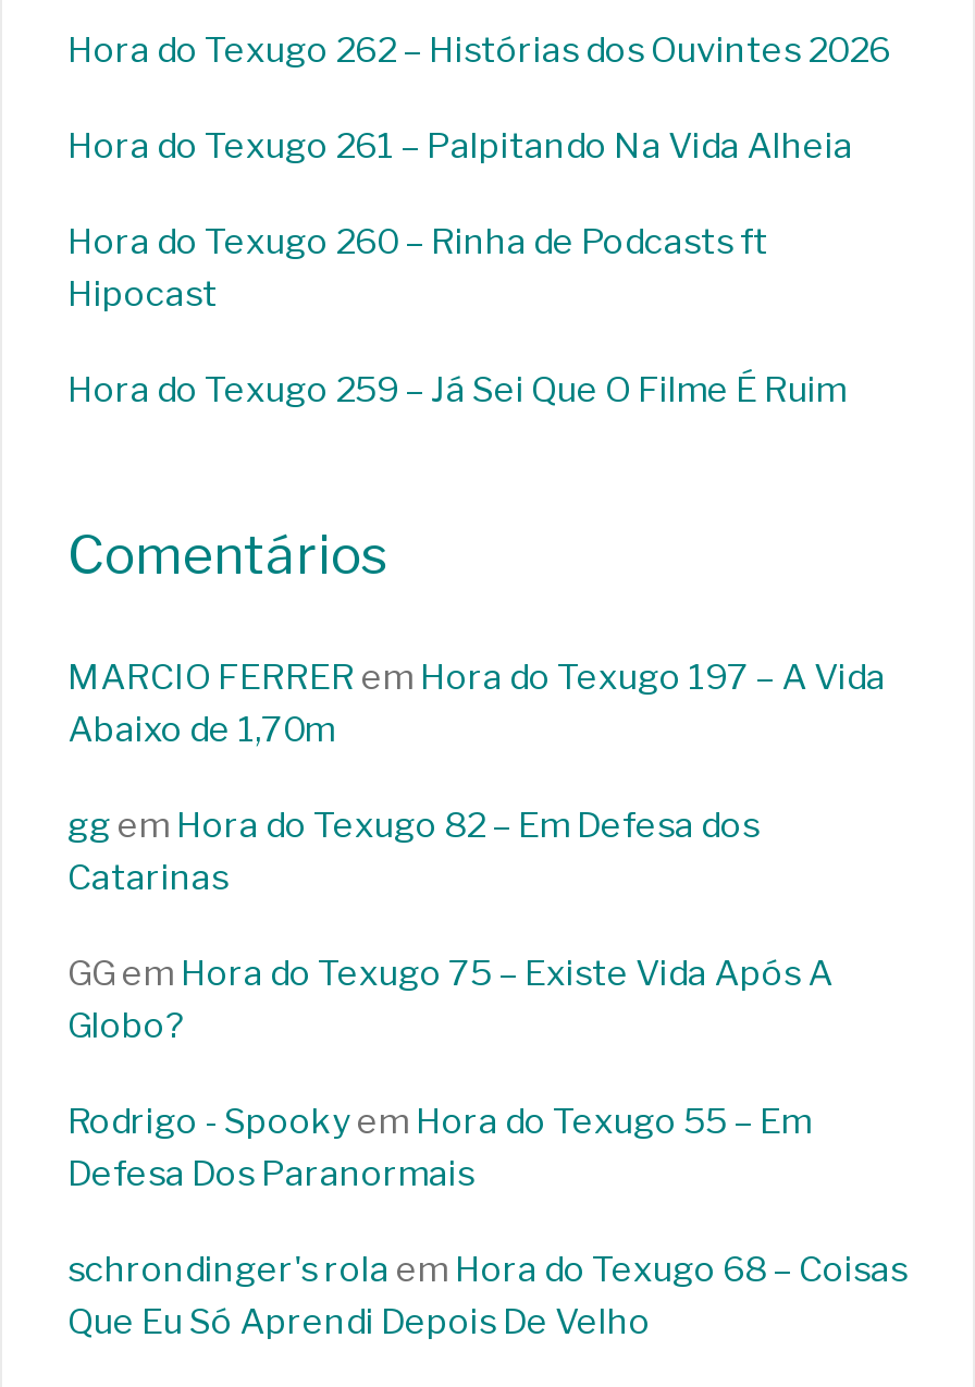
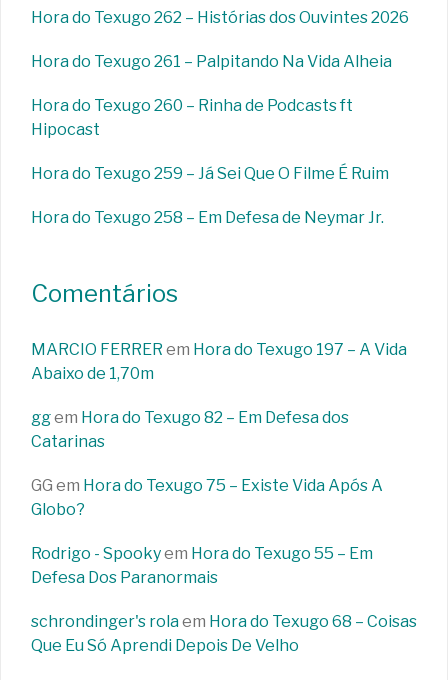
none -> [31,208,384,227] Hora do Texugo 258 – Em Defesa de Neymar Jr.

